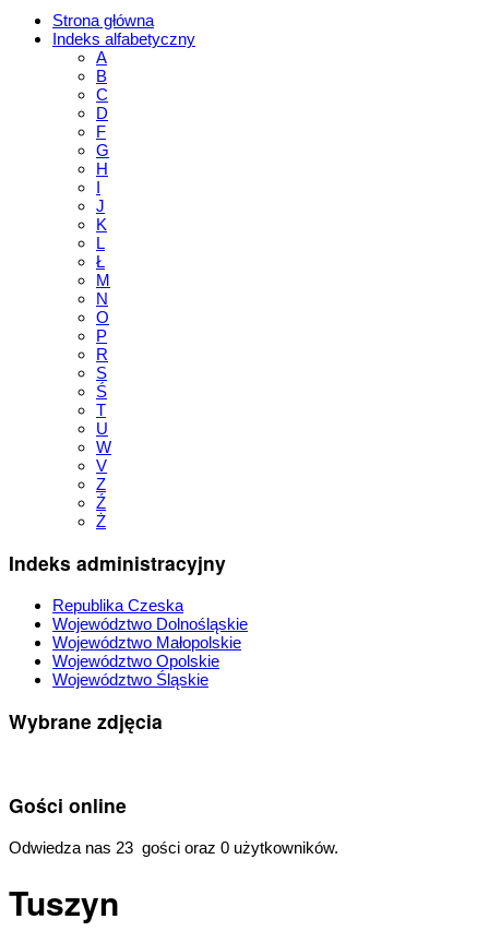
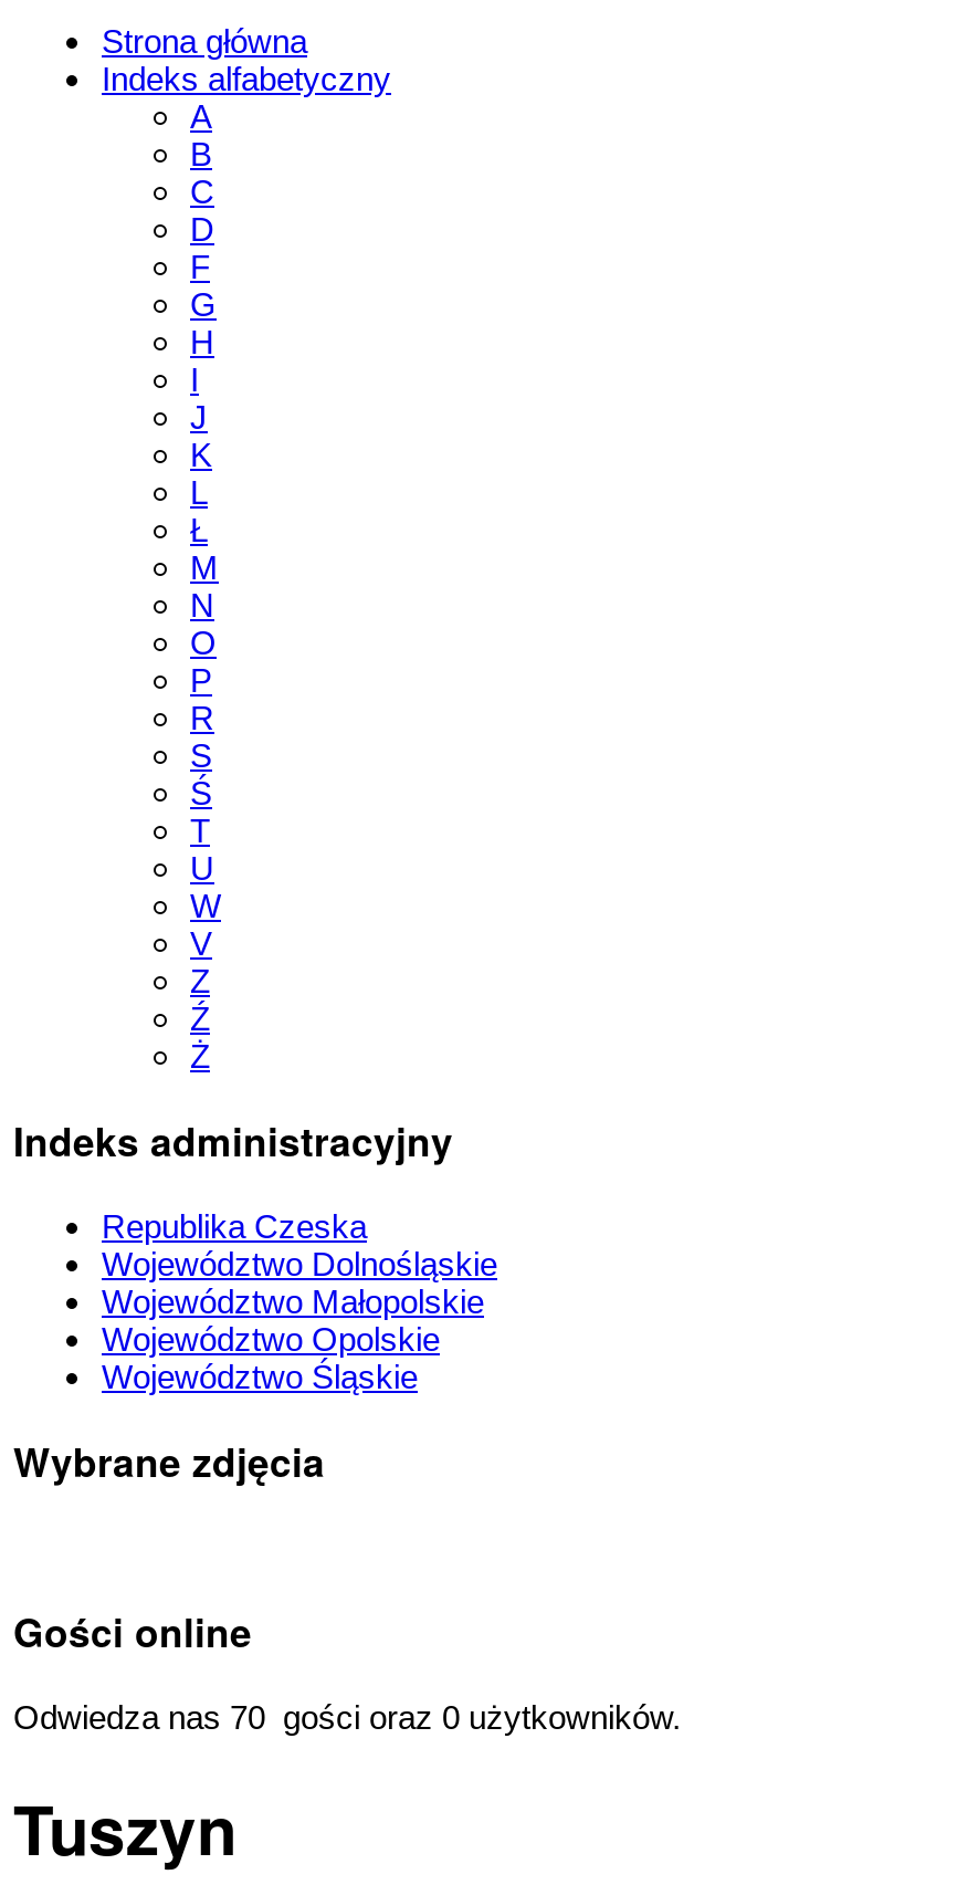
[9,838,338,857] Odwiedza nas 23 gości oraz 0 użytkowników. -> [13,1698,681,1735] Odwiedza nas 70 gości oraz 0 użytkowników.

